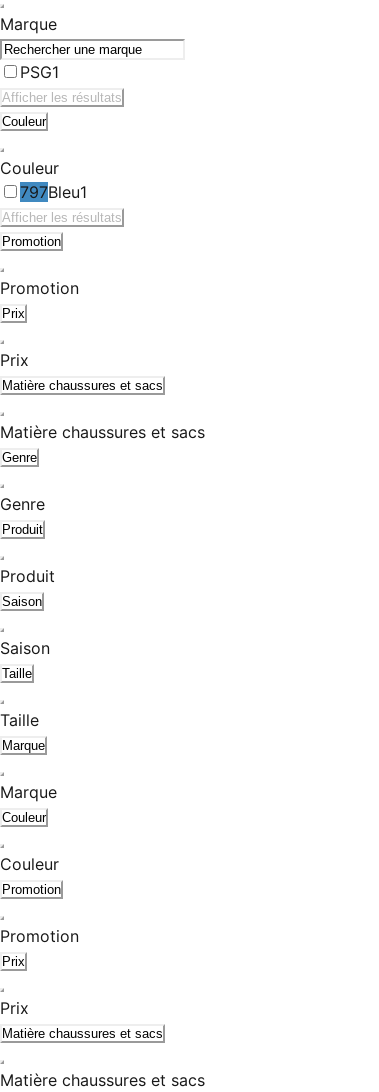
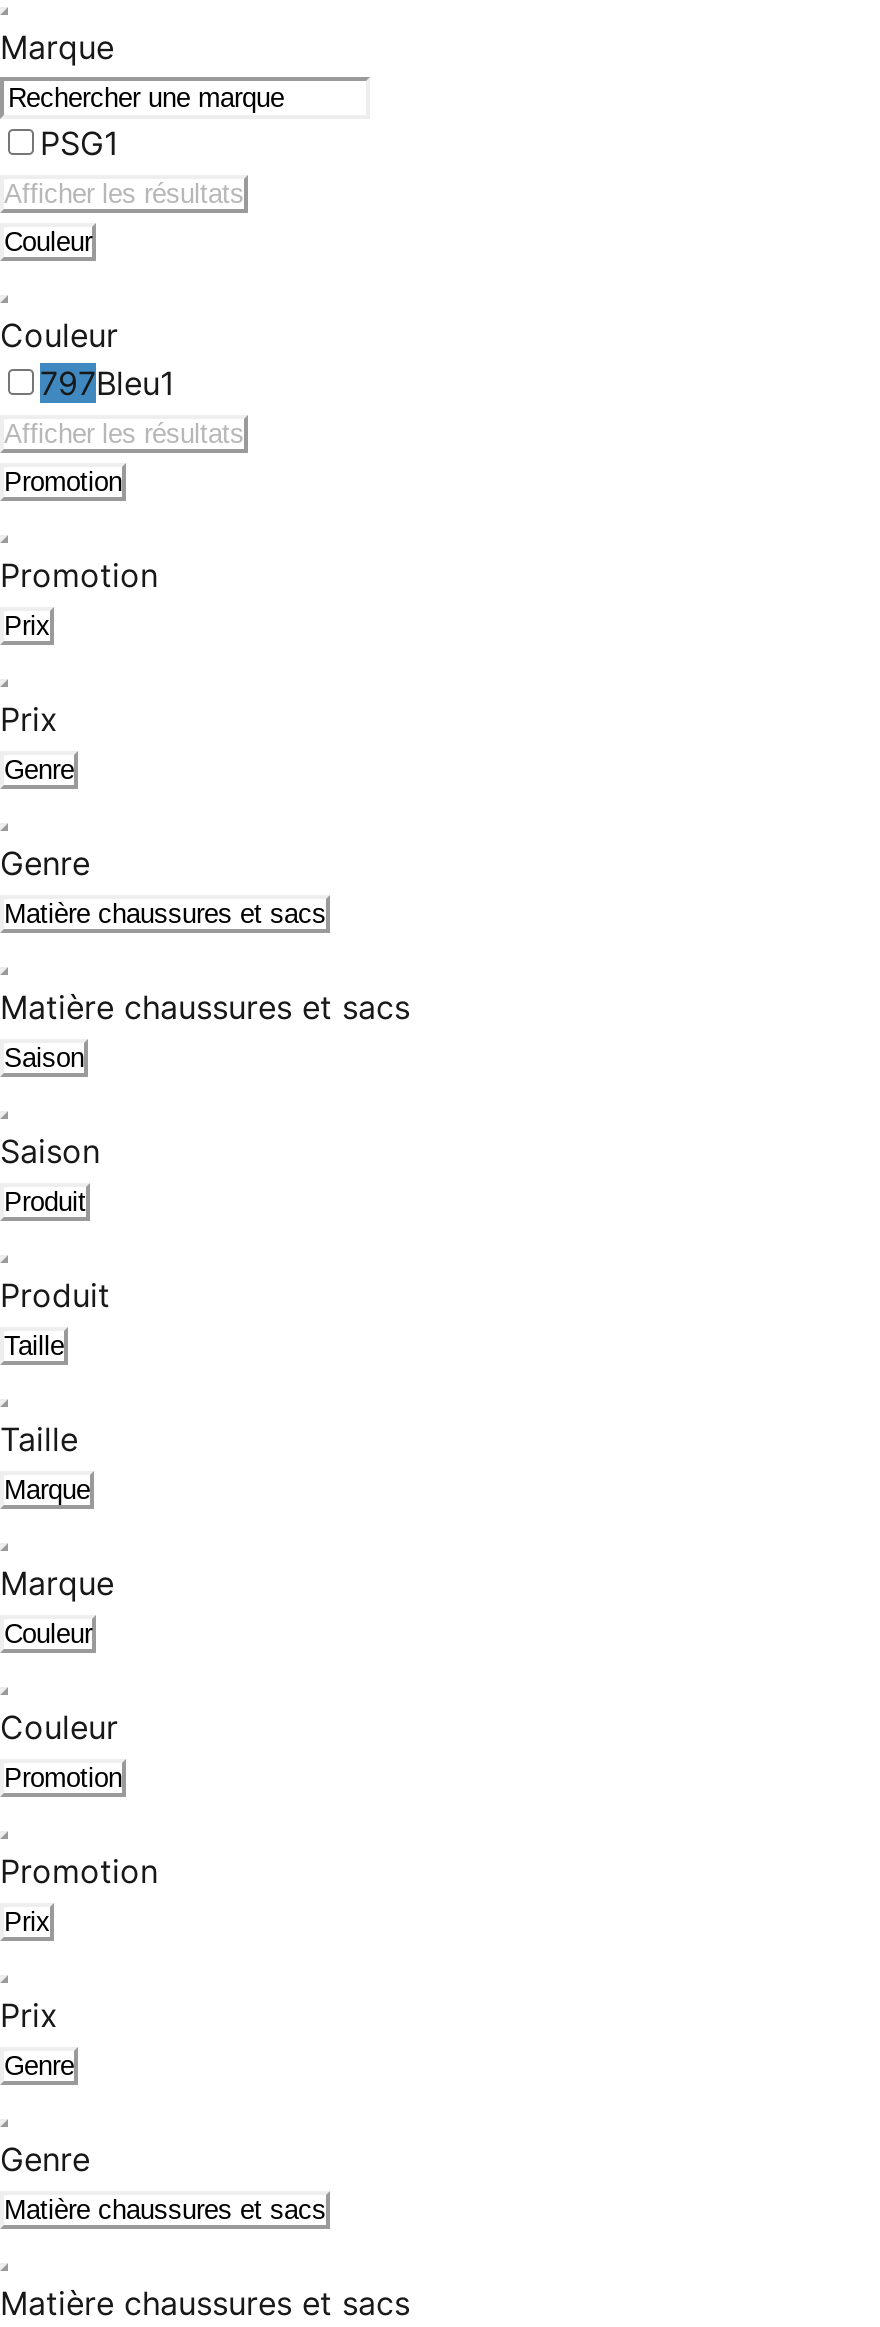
none -> [0,755,90,883] Genre | Genre
[2,450,37,465] Genre -> [4,1043,84,1073] Saison
[0,494,45,514] Genre -> [0,1131,100,1171] Saison
[0,594,50,658] Saison | Saison -> none
none -> [0,2051,90,2179] Genre | Genre

